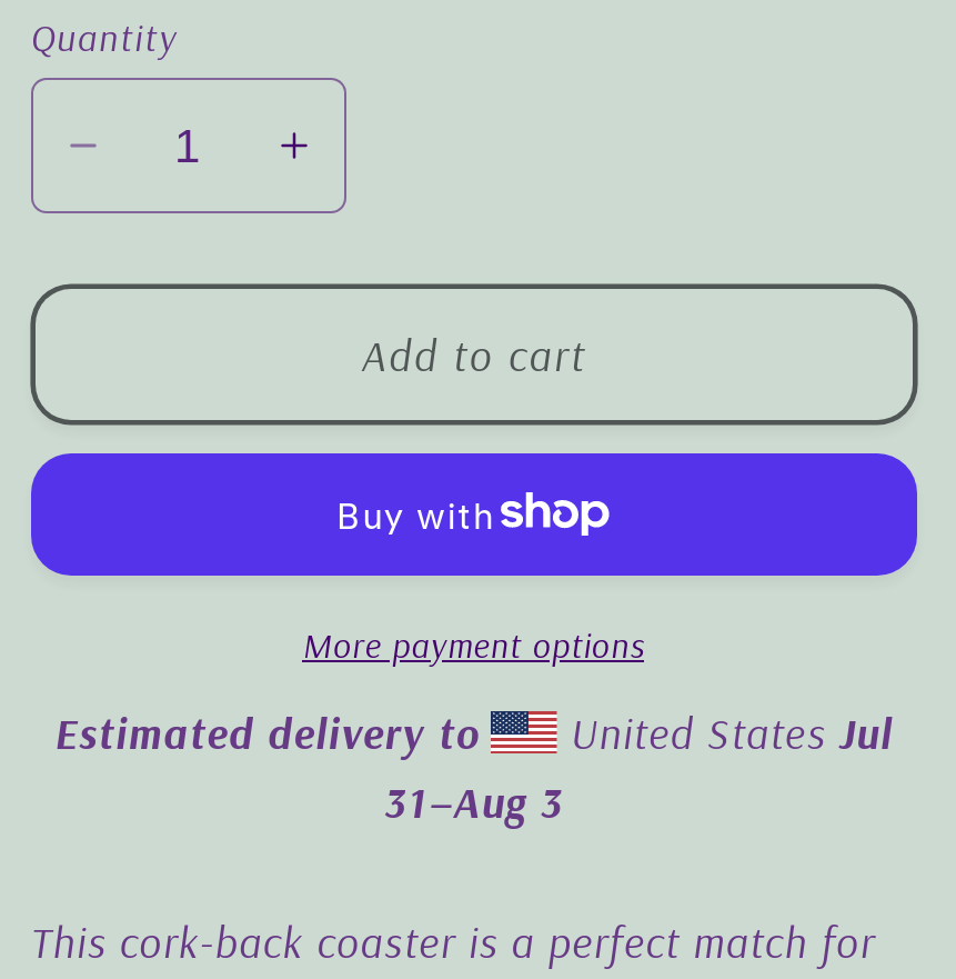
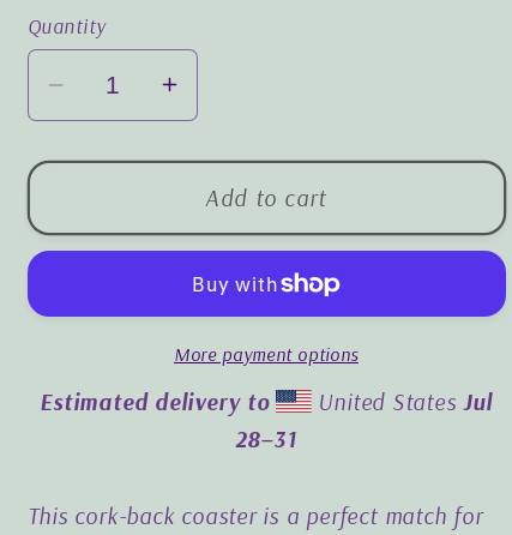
[383,772,563,828] 31–Aug 3 -> [235,423,297,453] 28–31

